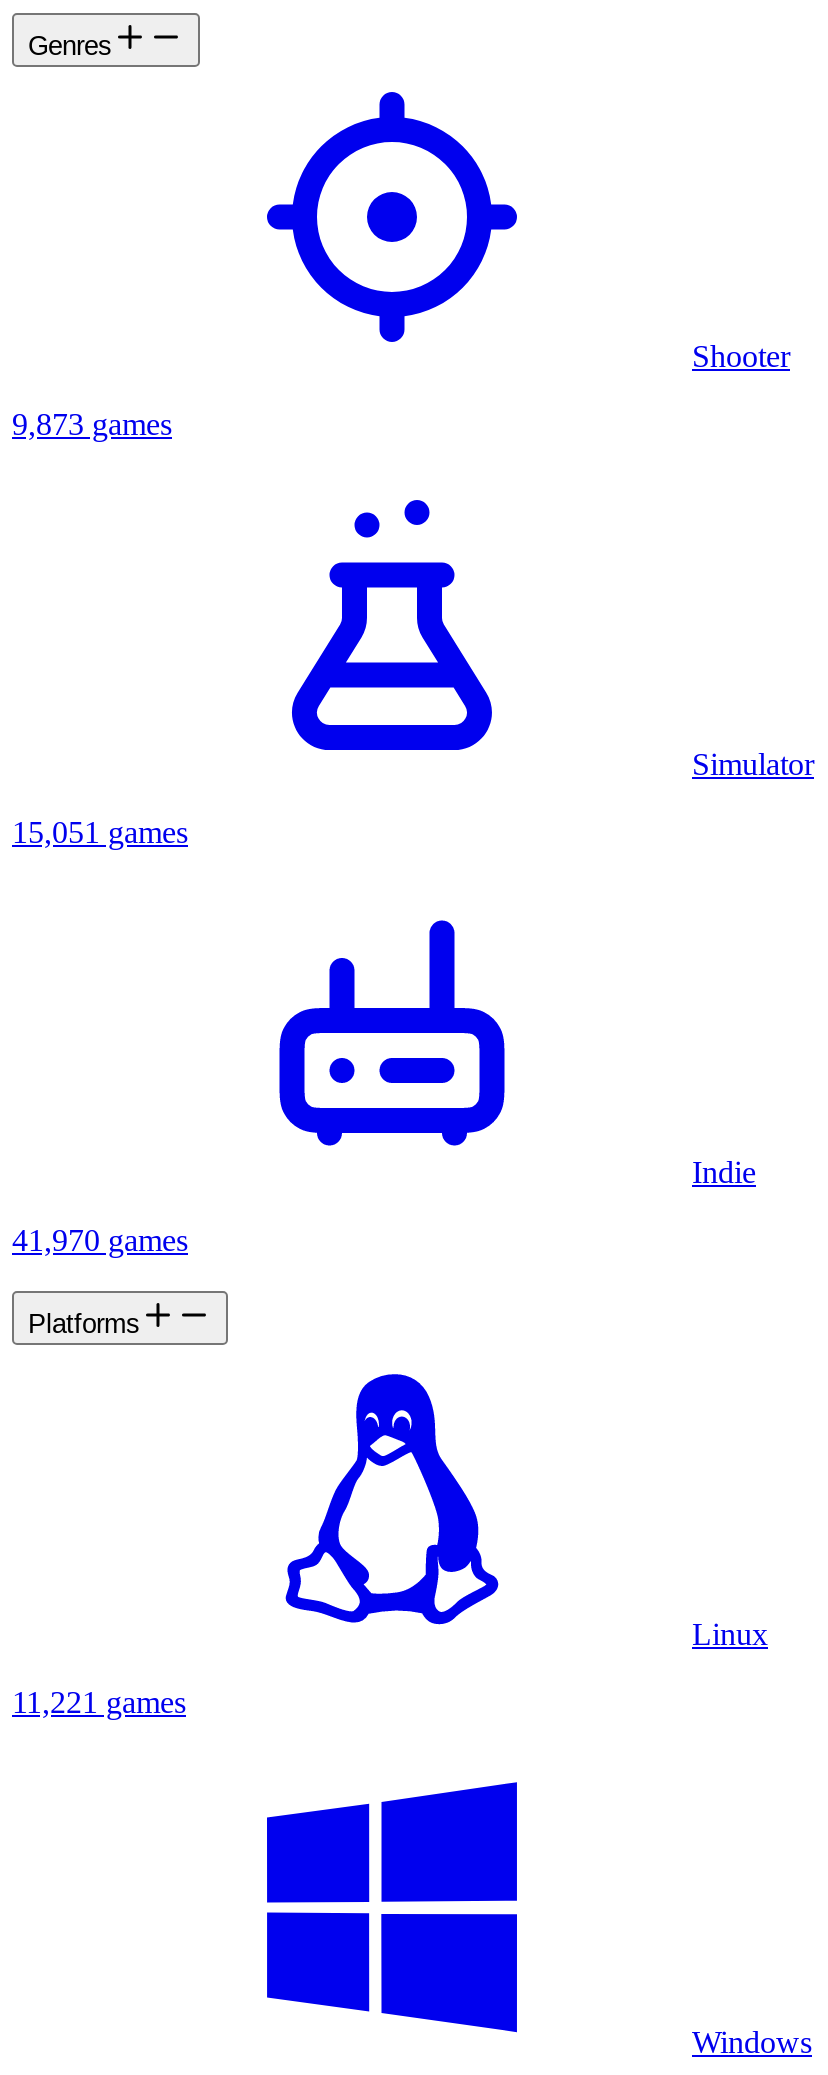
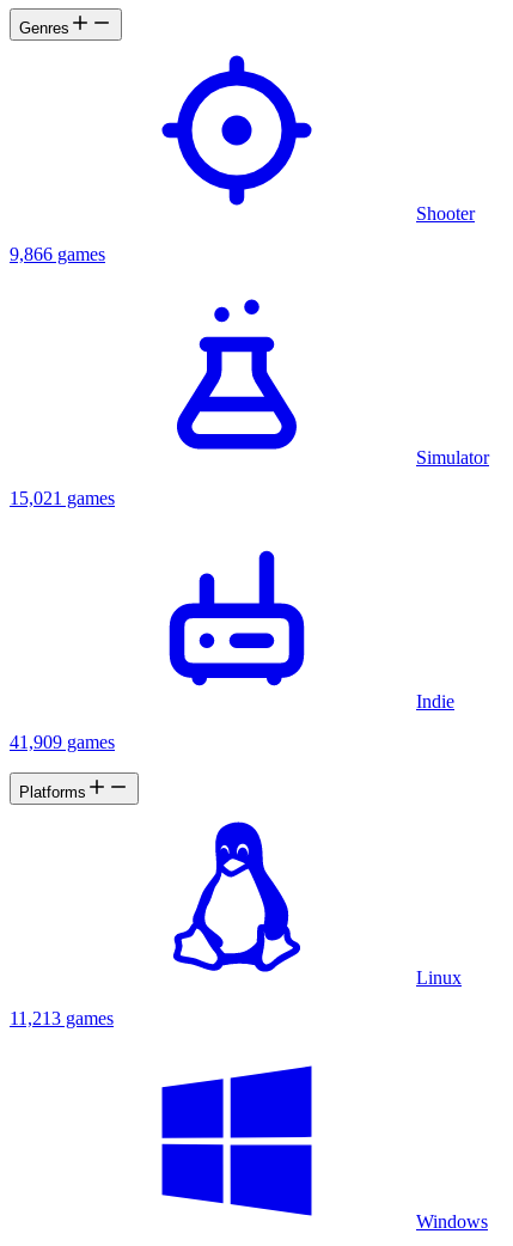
[12,407,172,441] 9,873 games -> [10,244,105,264] 9,866 games
[12,815,188,849] 15,051 games -> [10,488,115,508] 15,021 games
[12,1223,188,1257] 41,970 games -> [10,732,115,752] 41,909 games
[12,1685,186,1719] 11,221 games -> [10,1008,114,1028] 11,213 games

